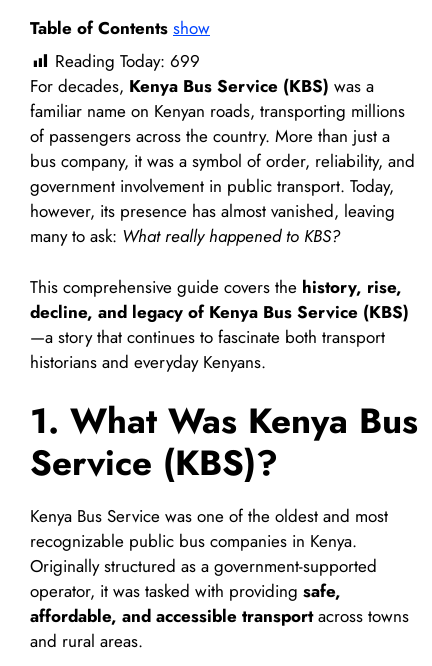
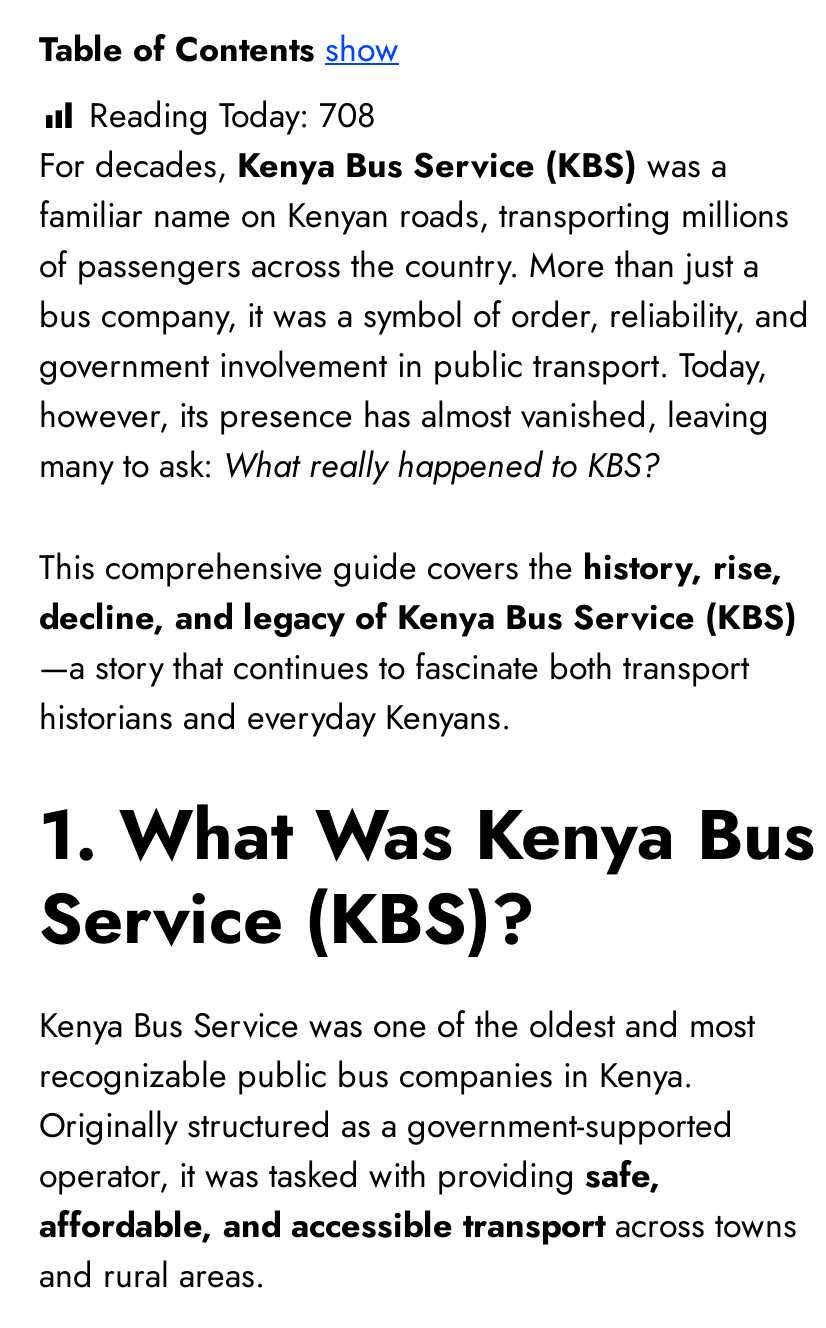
[55,49,200,73] Reading Today: 699 -> [89,92,375,140] Reading Today: 708

